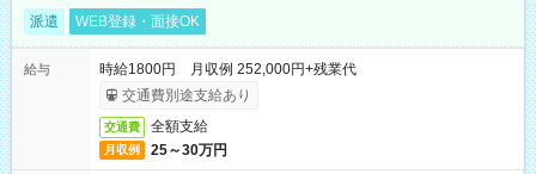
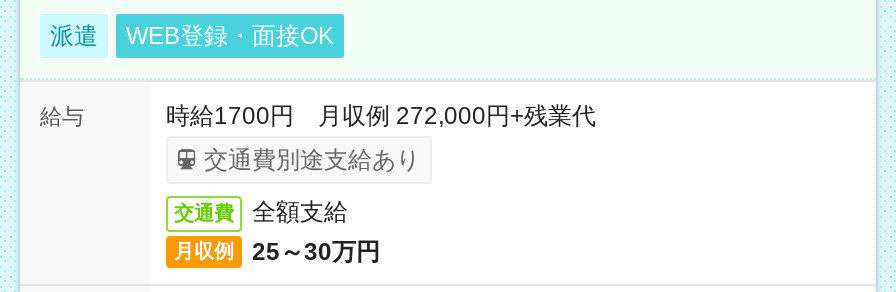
[99,61,357,77] 時給1800円 月収例 252,000円+残業代 -> [166,102,596,130] 時給1700円 月収例 272,000円+残業代

